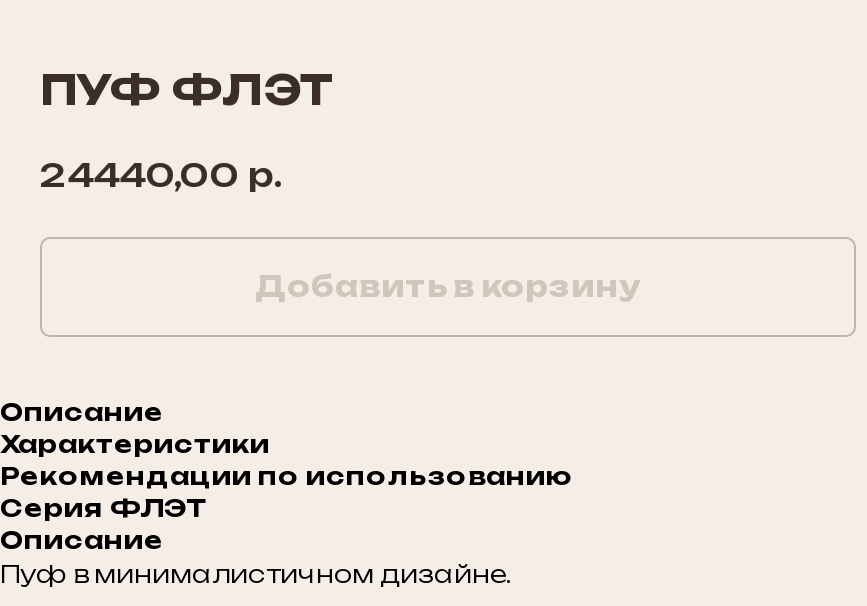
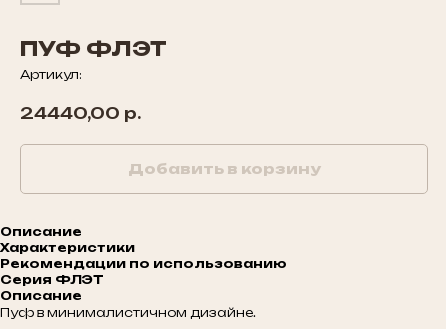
none -> [20,67,82,82] Артикул:

